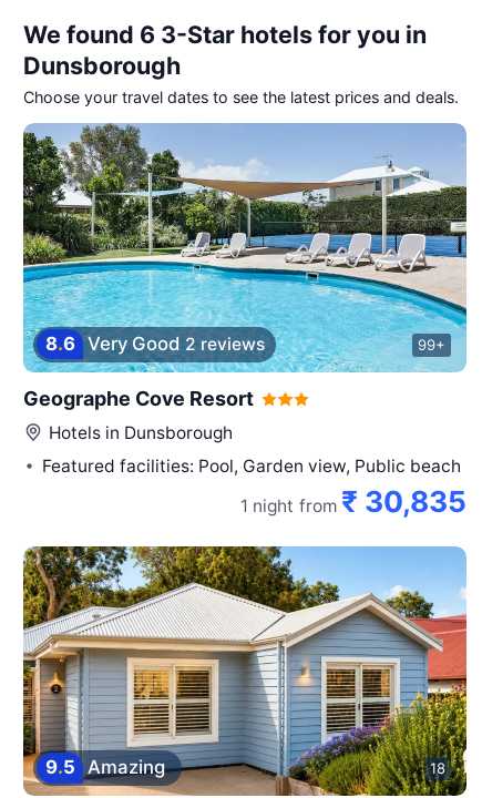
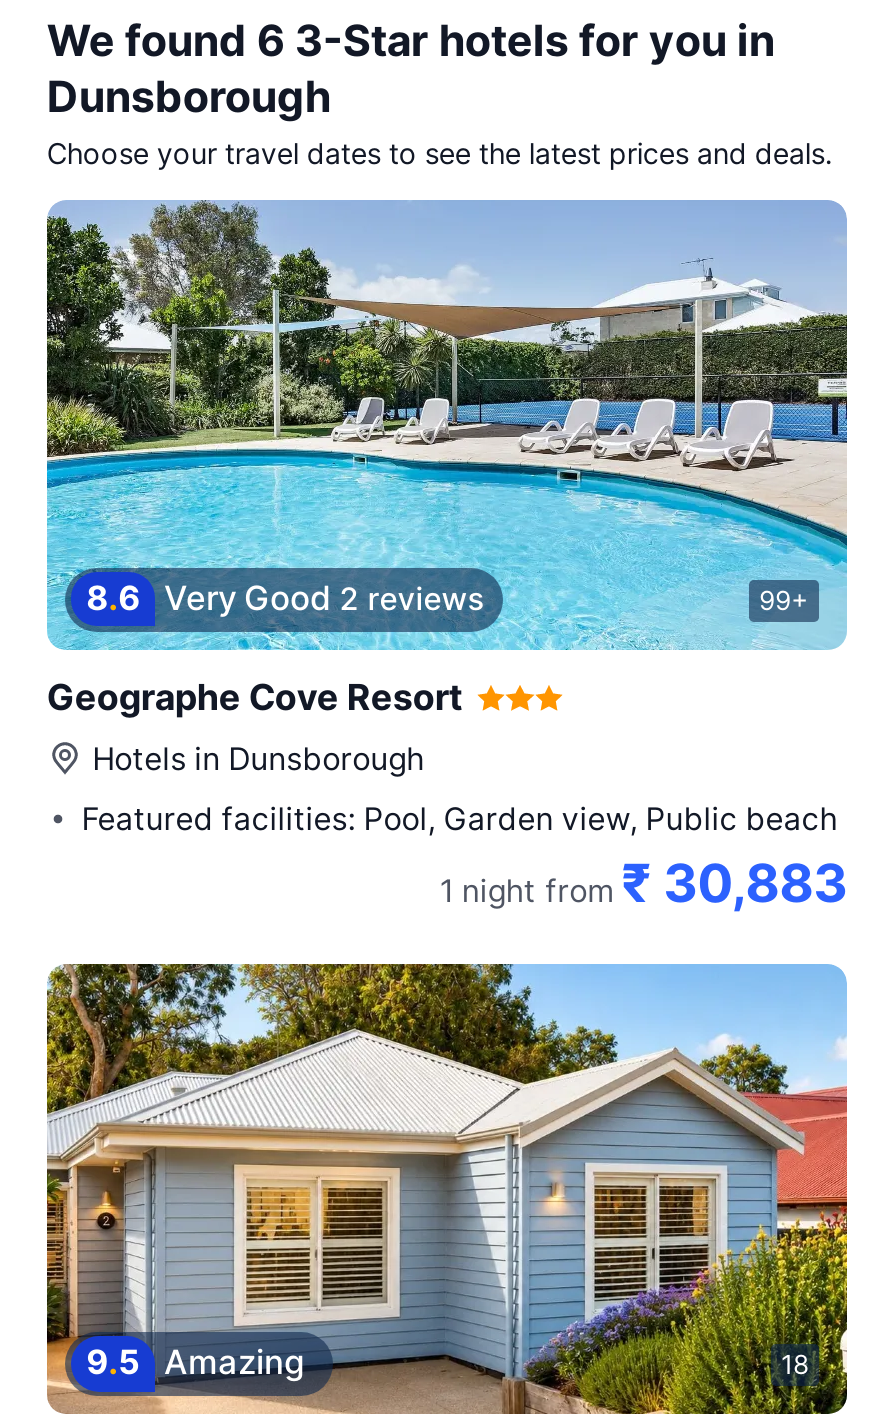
[241,485,467,519] 1 night from ₹ 30,835 -> [440,853,847,915] 1 night from ₹ 30,883

